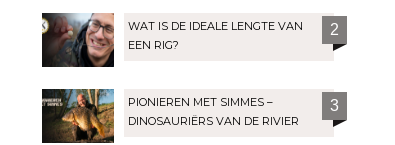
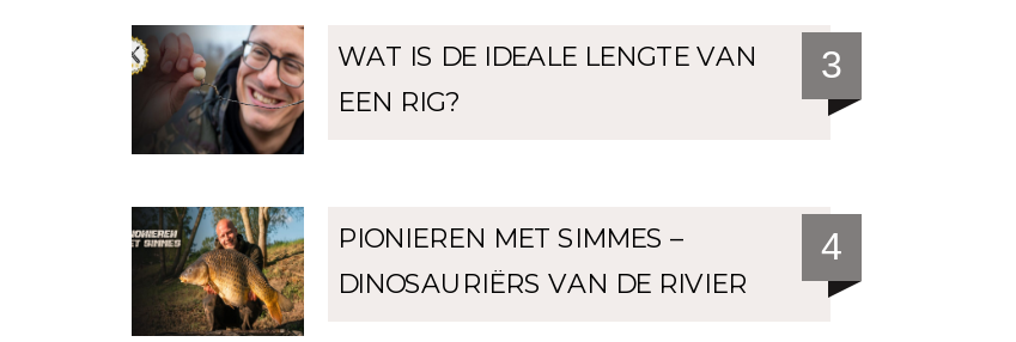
[128,19,339,38] WAT IS DE IDEALE LENGTE VAN 2 -> [337,39,842,85] WAT IS DE IDEALE LENGTE VAN 3
[330,97,339,114] 3 -> [821,226,842,266] 4

